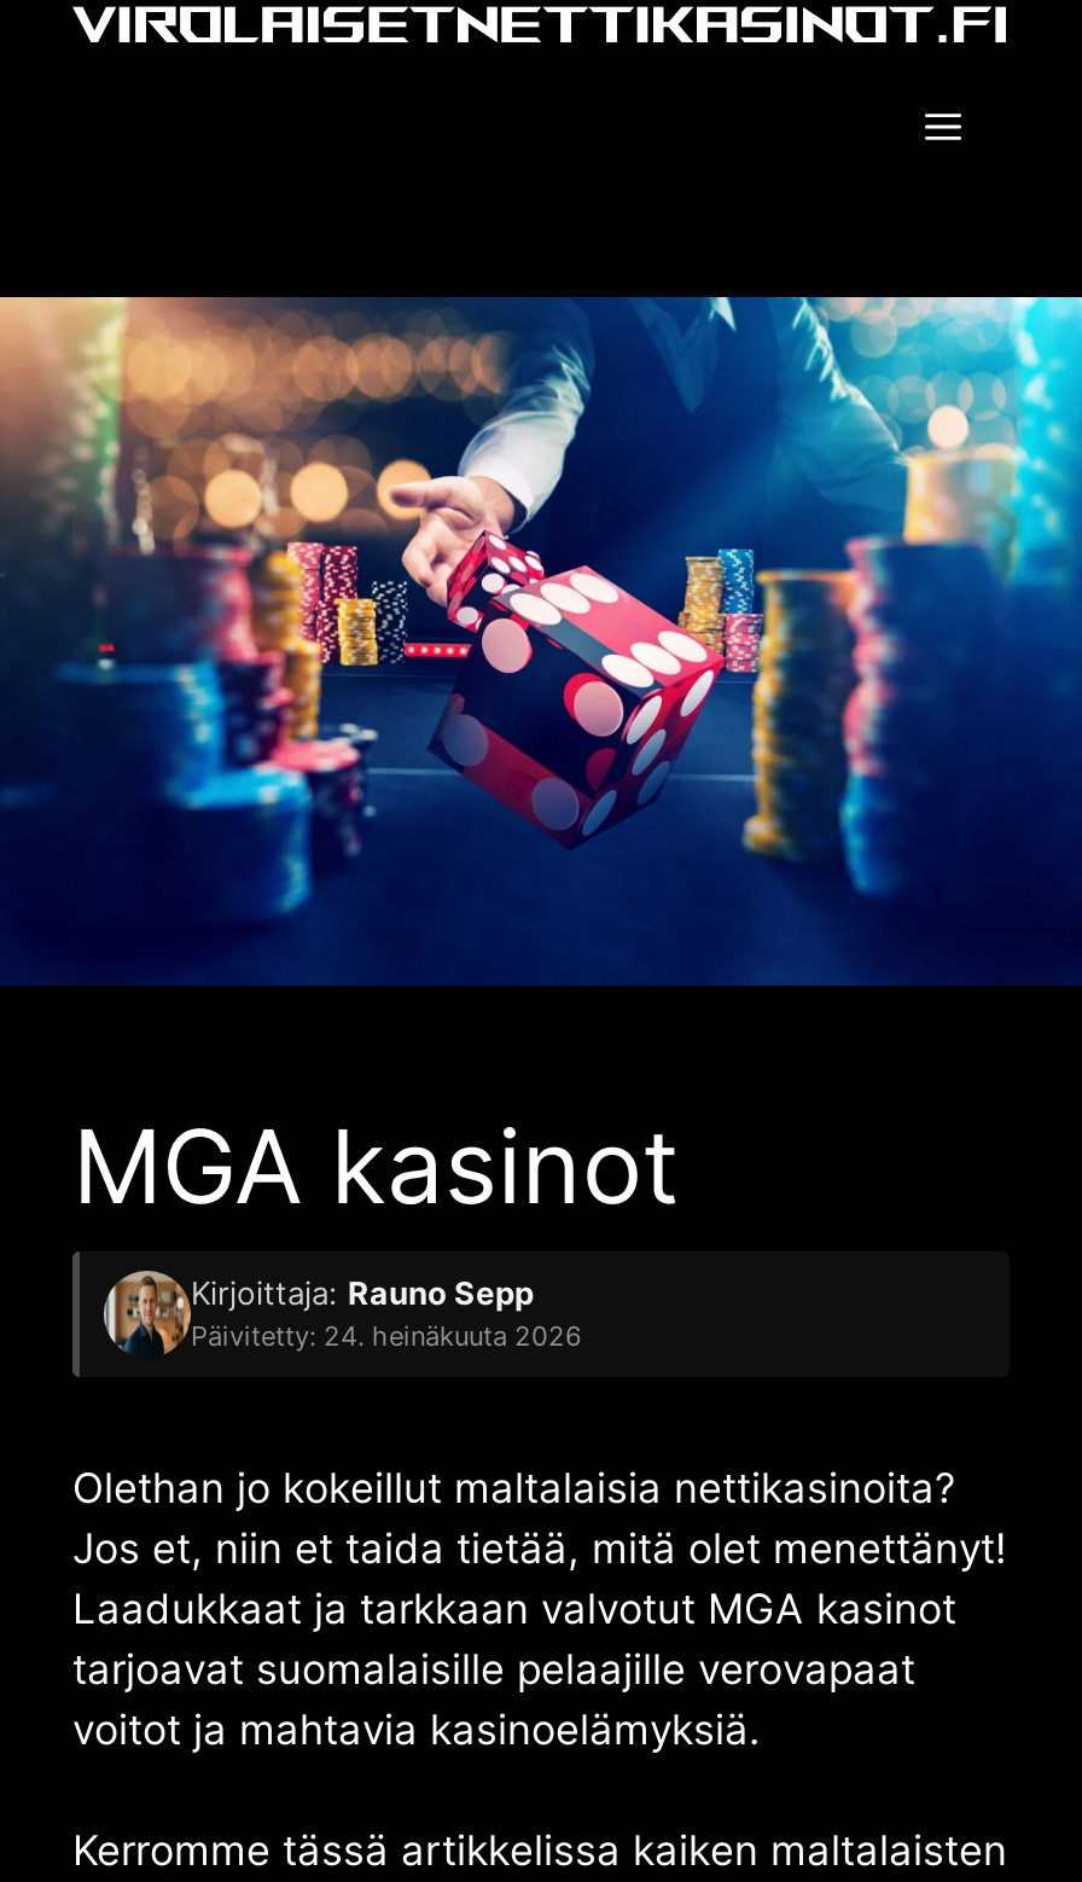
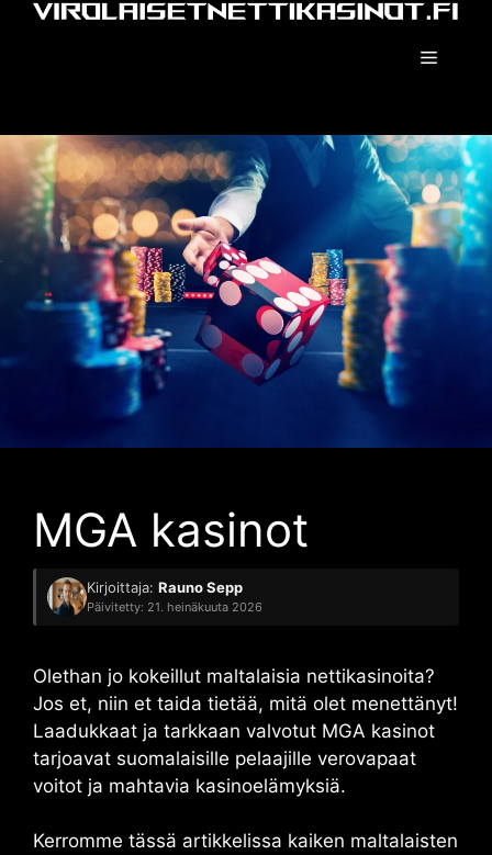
[191,1320,582,1354] Päivitetty: 24. heinäkuuta 2026 -> [87,599,262,615] Päivitetty: 21. heinäkuuta 2026

